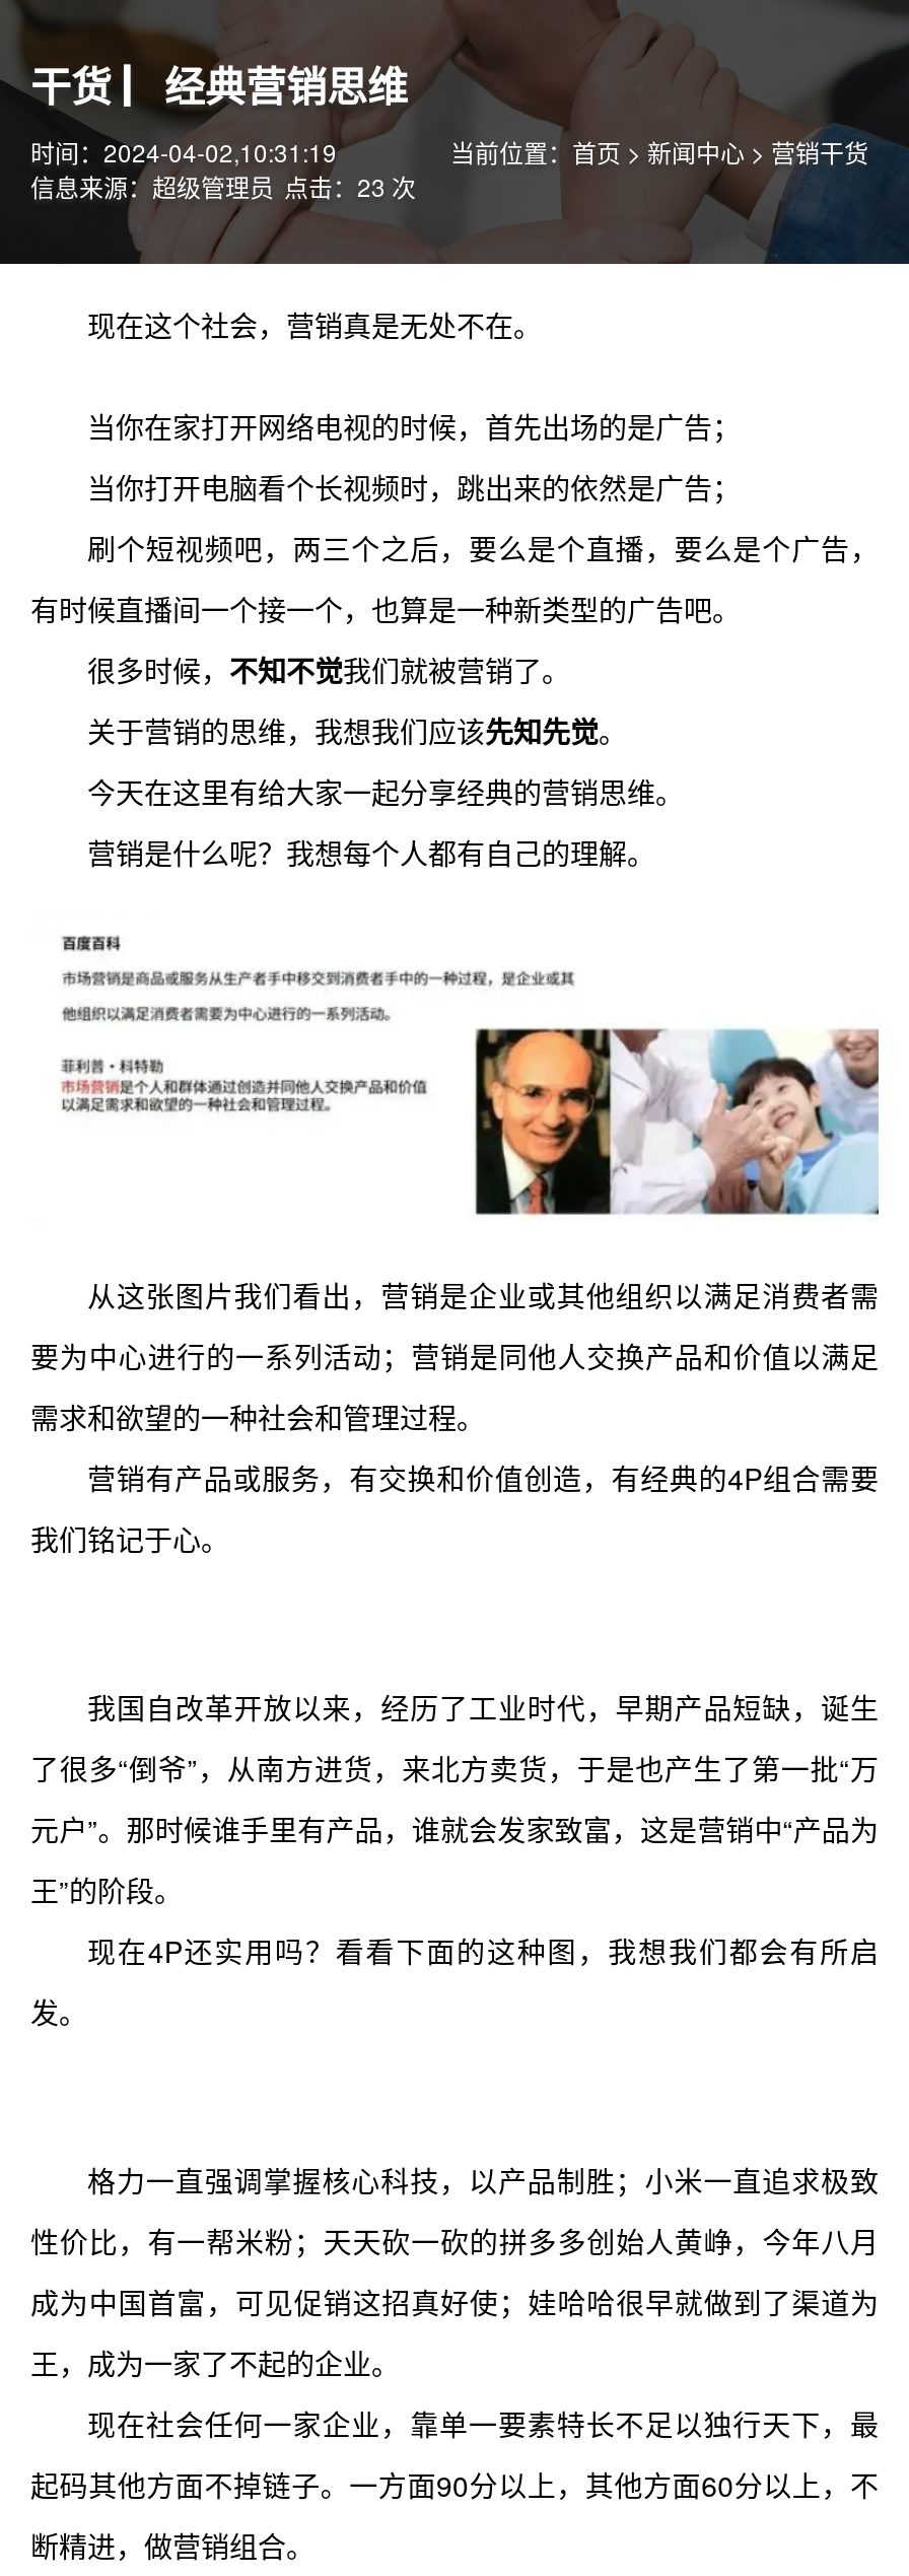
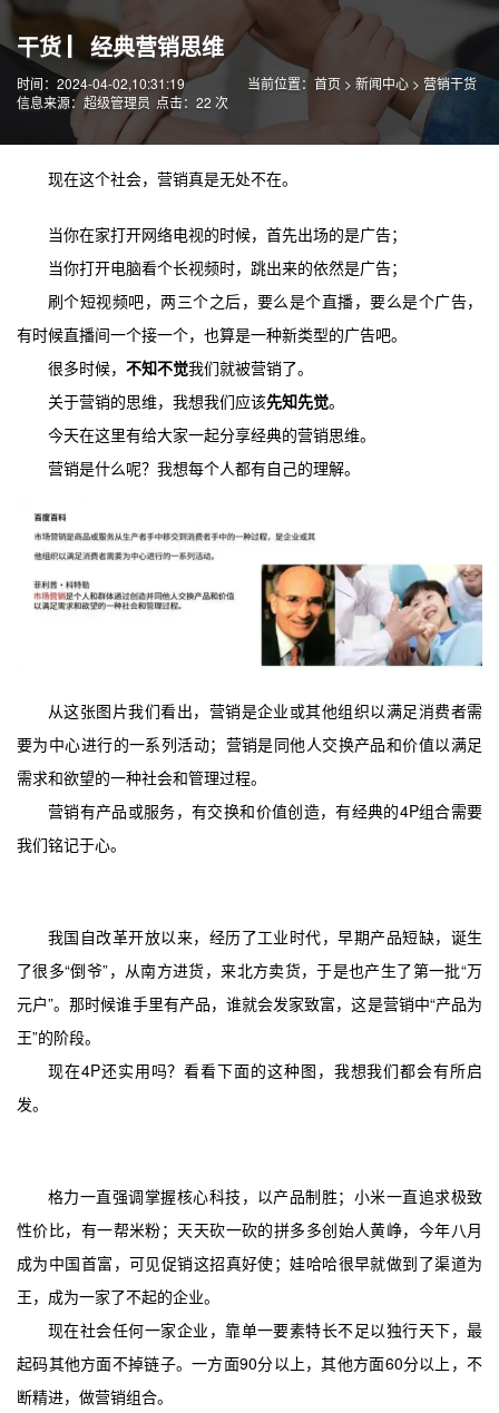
[30,168,416,203] 信息来源：超级管理员 点击：23 次 -> [17,92,228,111] 信息来源：超级管理员 点击：22 次

